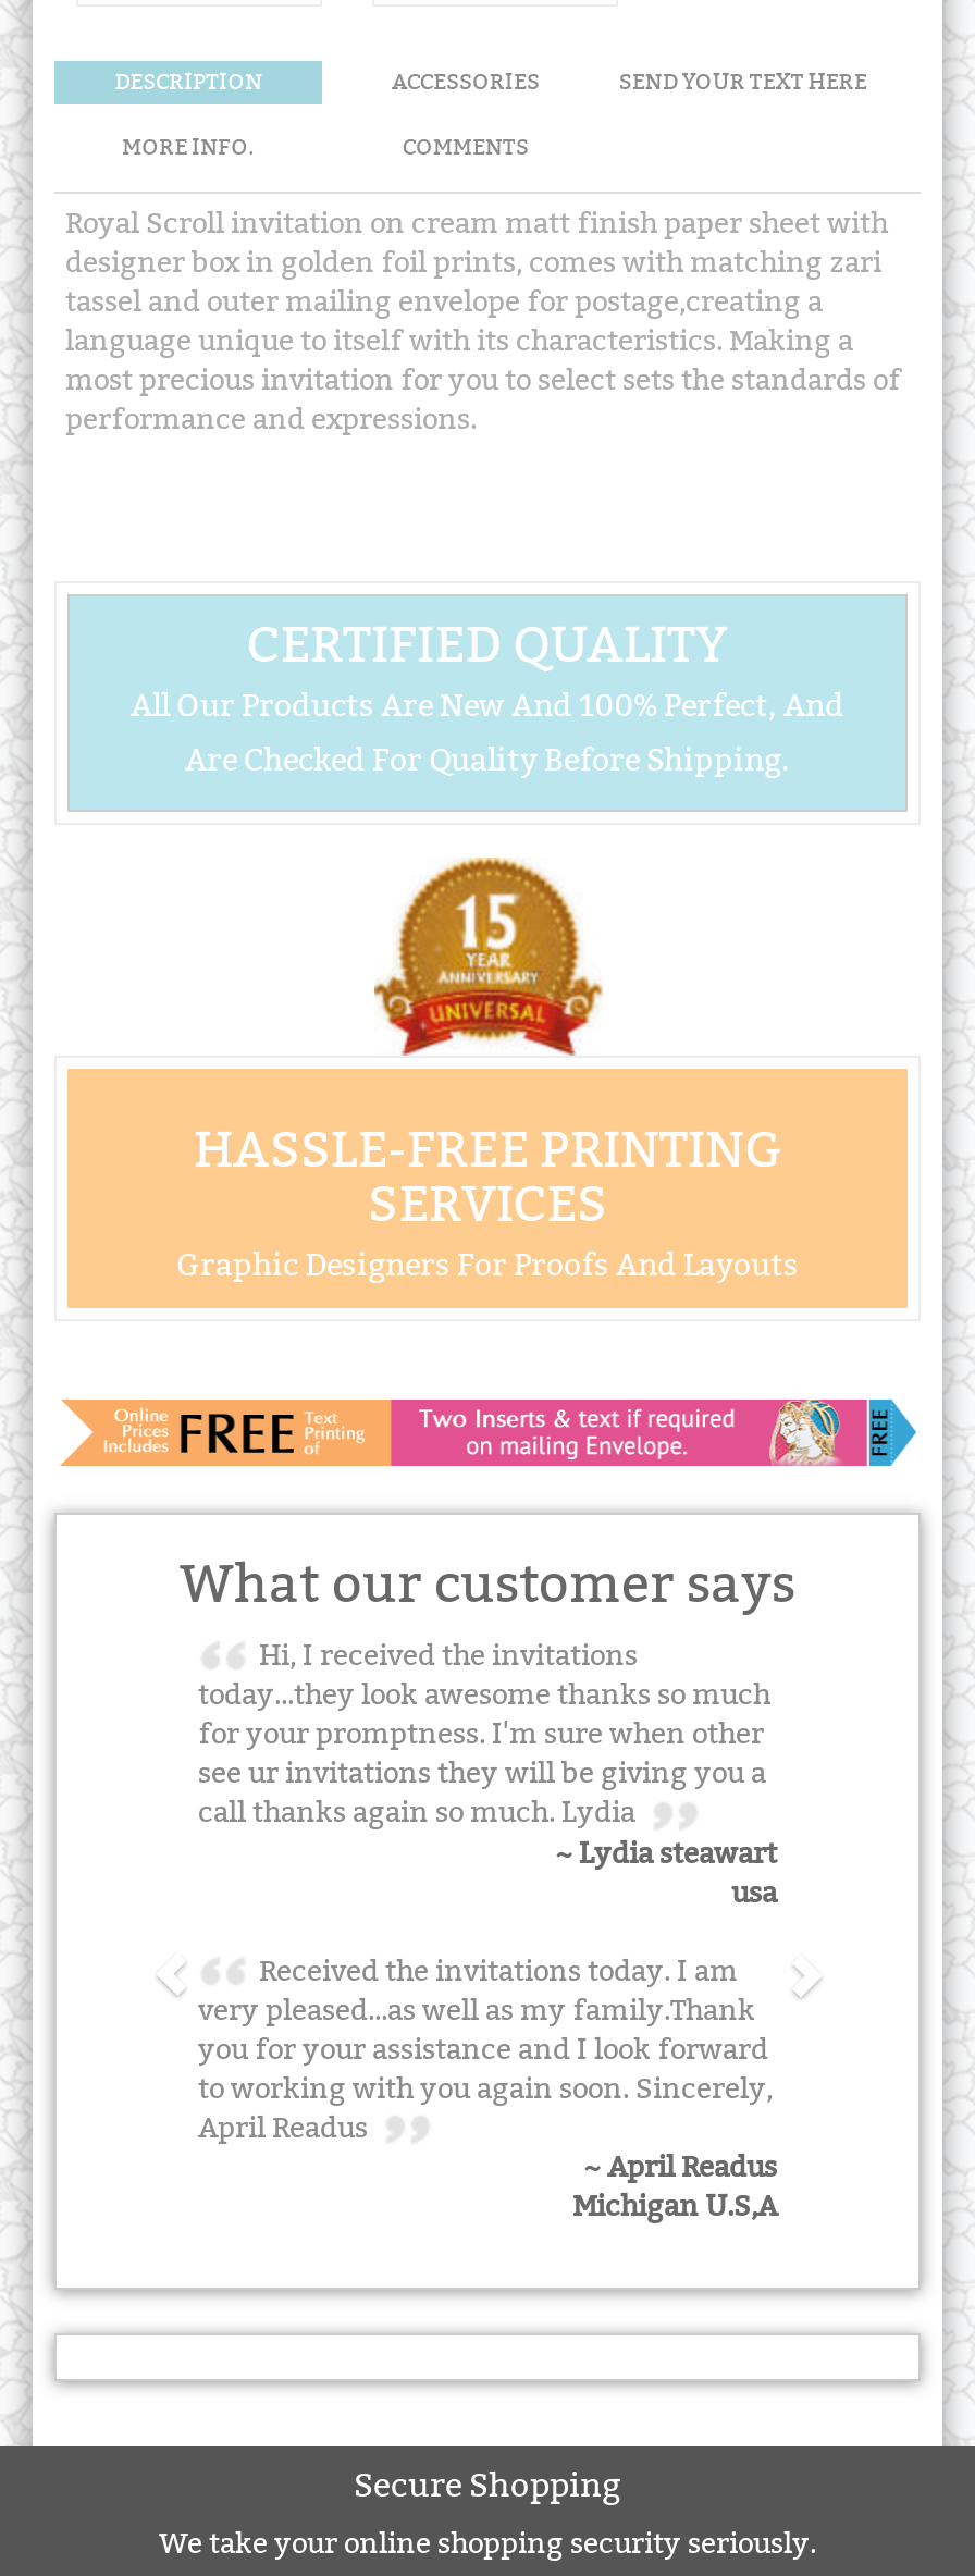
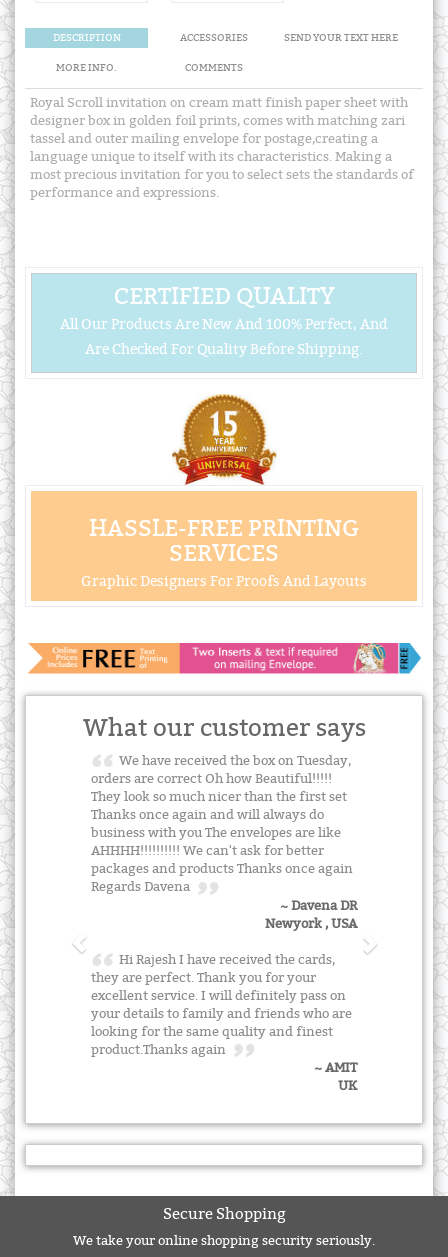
[198,1639,777,1910] Hi, I received the invitations | today...they look awesome thanks so much | for your promptness. I'm sure when other | see ur invitations they will be giving you a | call thanks again so much. Lydia | ~ Lydia steawart | usa -> [91,753,357,931] We have received the box on Tuesday, | orders are correct Oh how Beautiful!!!!! | They look so much nicer than the first set | Thanks once again and will always do | business with you The envelopes are like | AHHHH!!!!!!!!!! We can't ask for better | packages and products Thanks once again | Regards Davena | ~ Davena DR | Newyork , USA
[198,1953,777,2225] Received the invitations today. I am | very pleased...as well as my family.Thank | you for your assistance and I look forward | to working with you again soon. Sincerely, | April Readus | ~ April Readus | Michigan U.S,A -> [91,951,357,1094] Hi Rajesh I have received the cards, | they are perfect. Thank you for your | excellent service. I will definitely pass on | your details to family and friends who are | looking for the same quality and finest | product.Thanks again | ~ AMIT | UK

